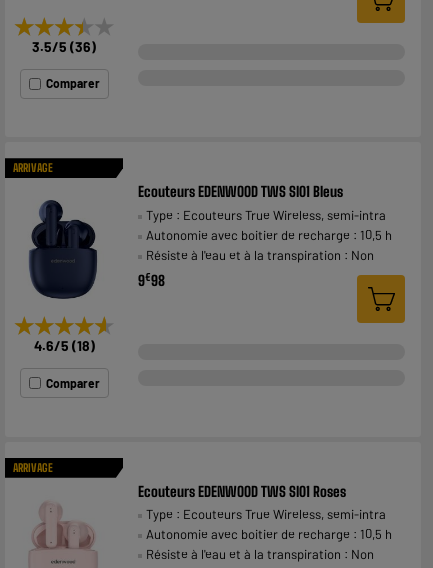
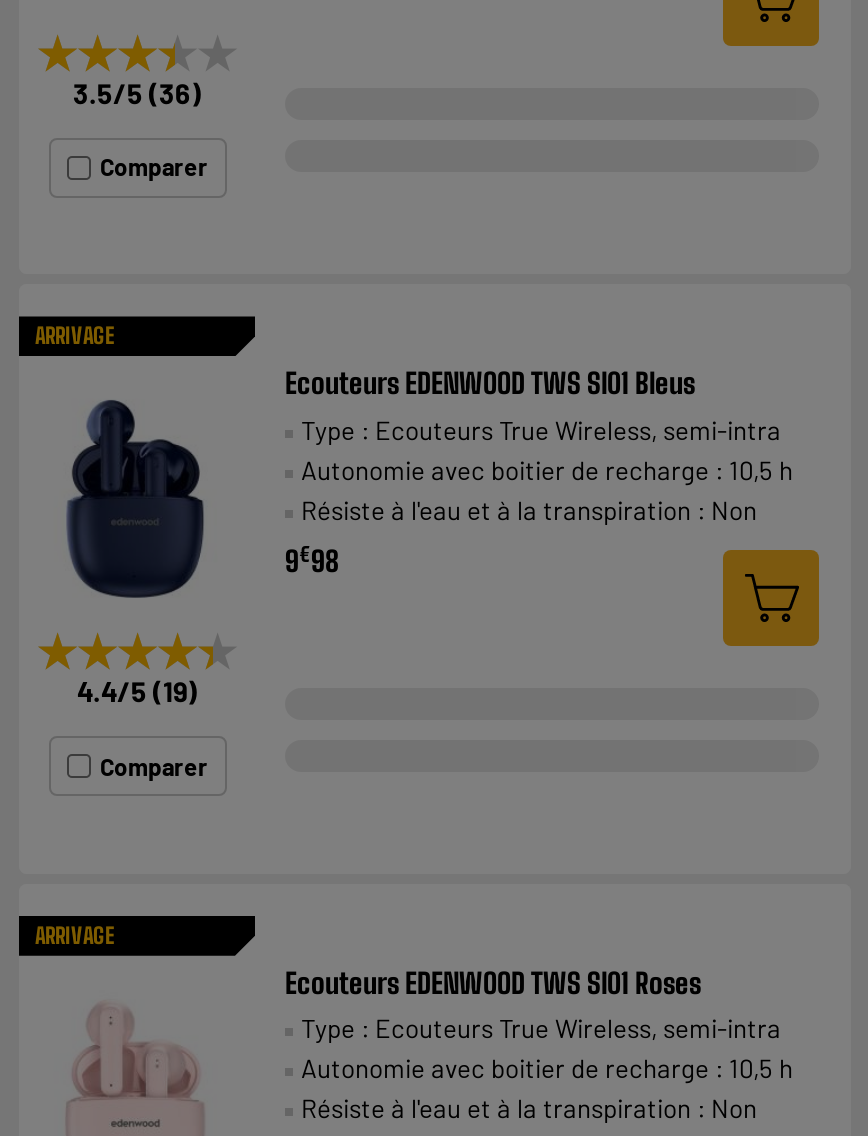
[33,337,94,354] 4.6/5 (18) -> [77,674,197,708] 4.4/5 (19)

